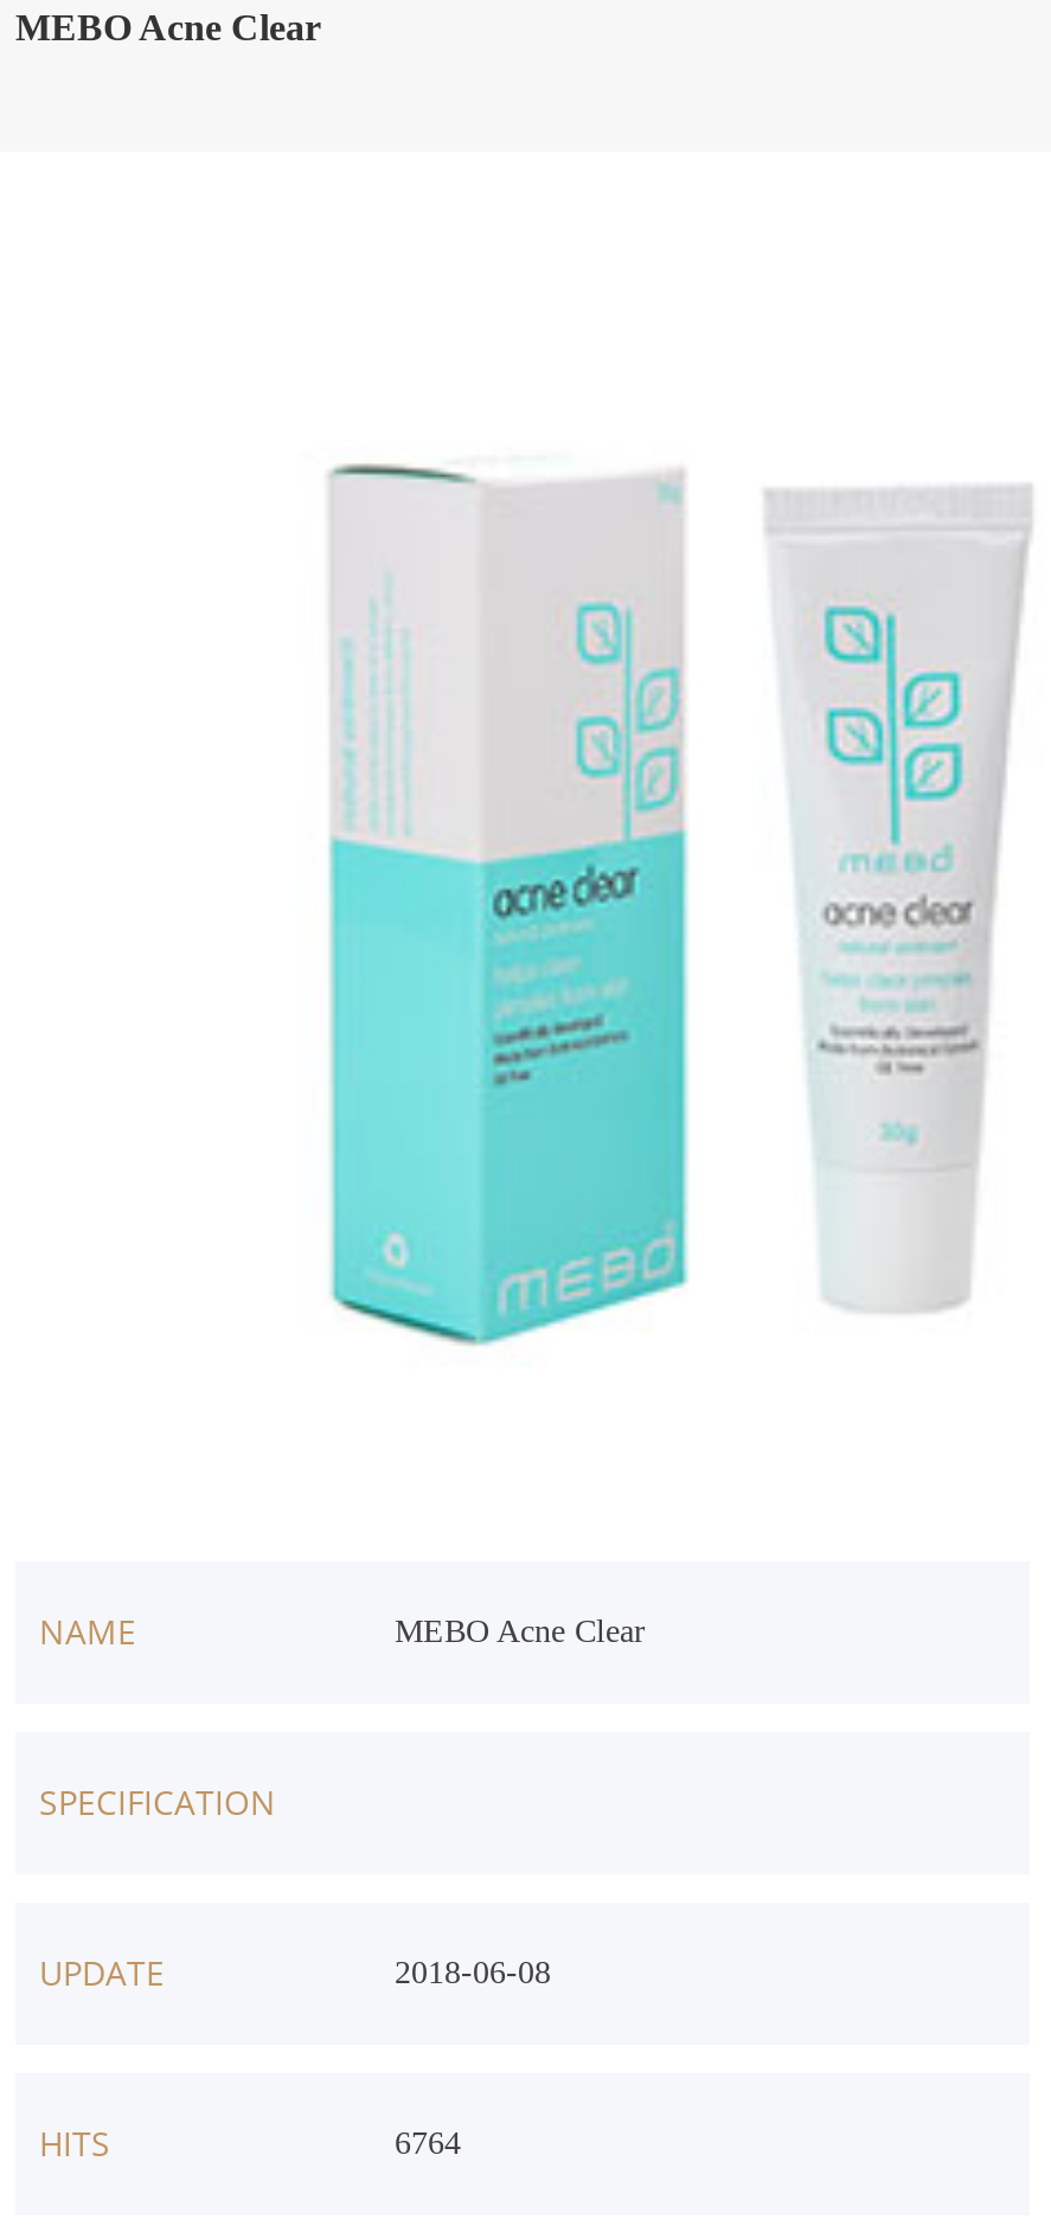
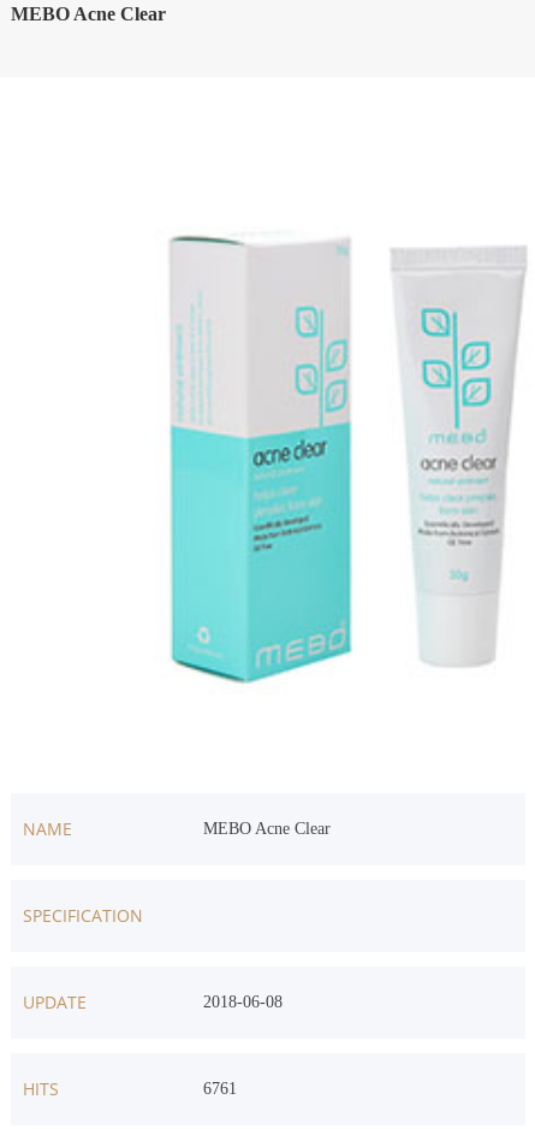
[395,2125,461,2161] 6764 -> [203,1080,237,1098] 6761

